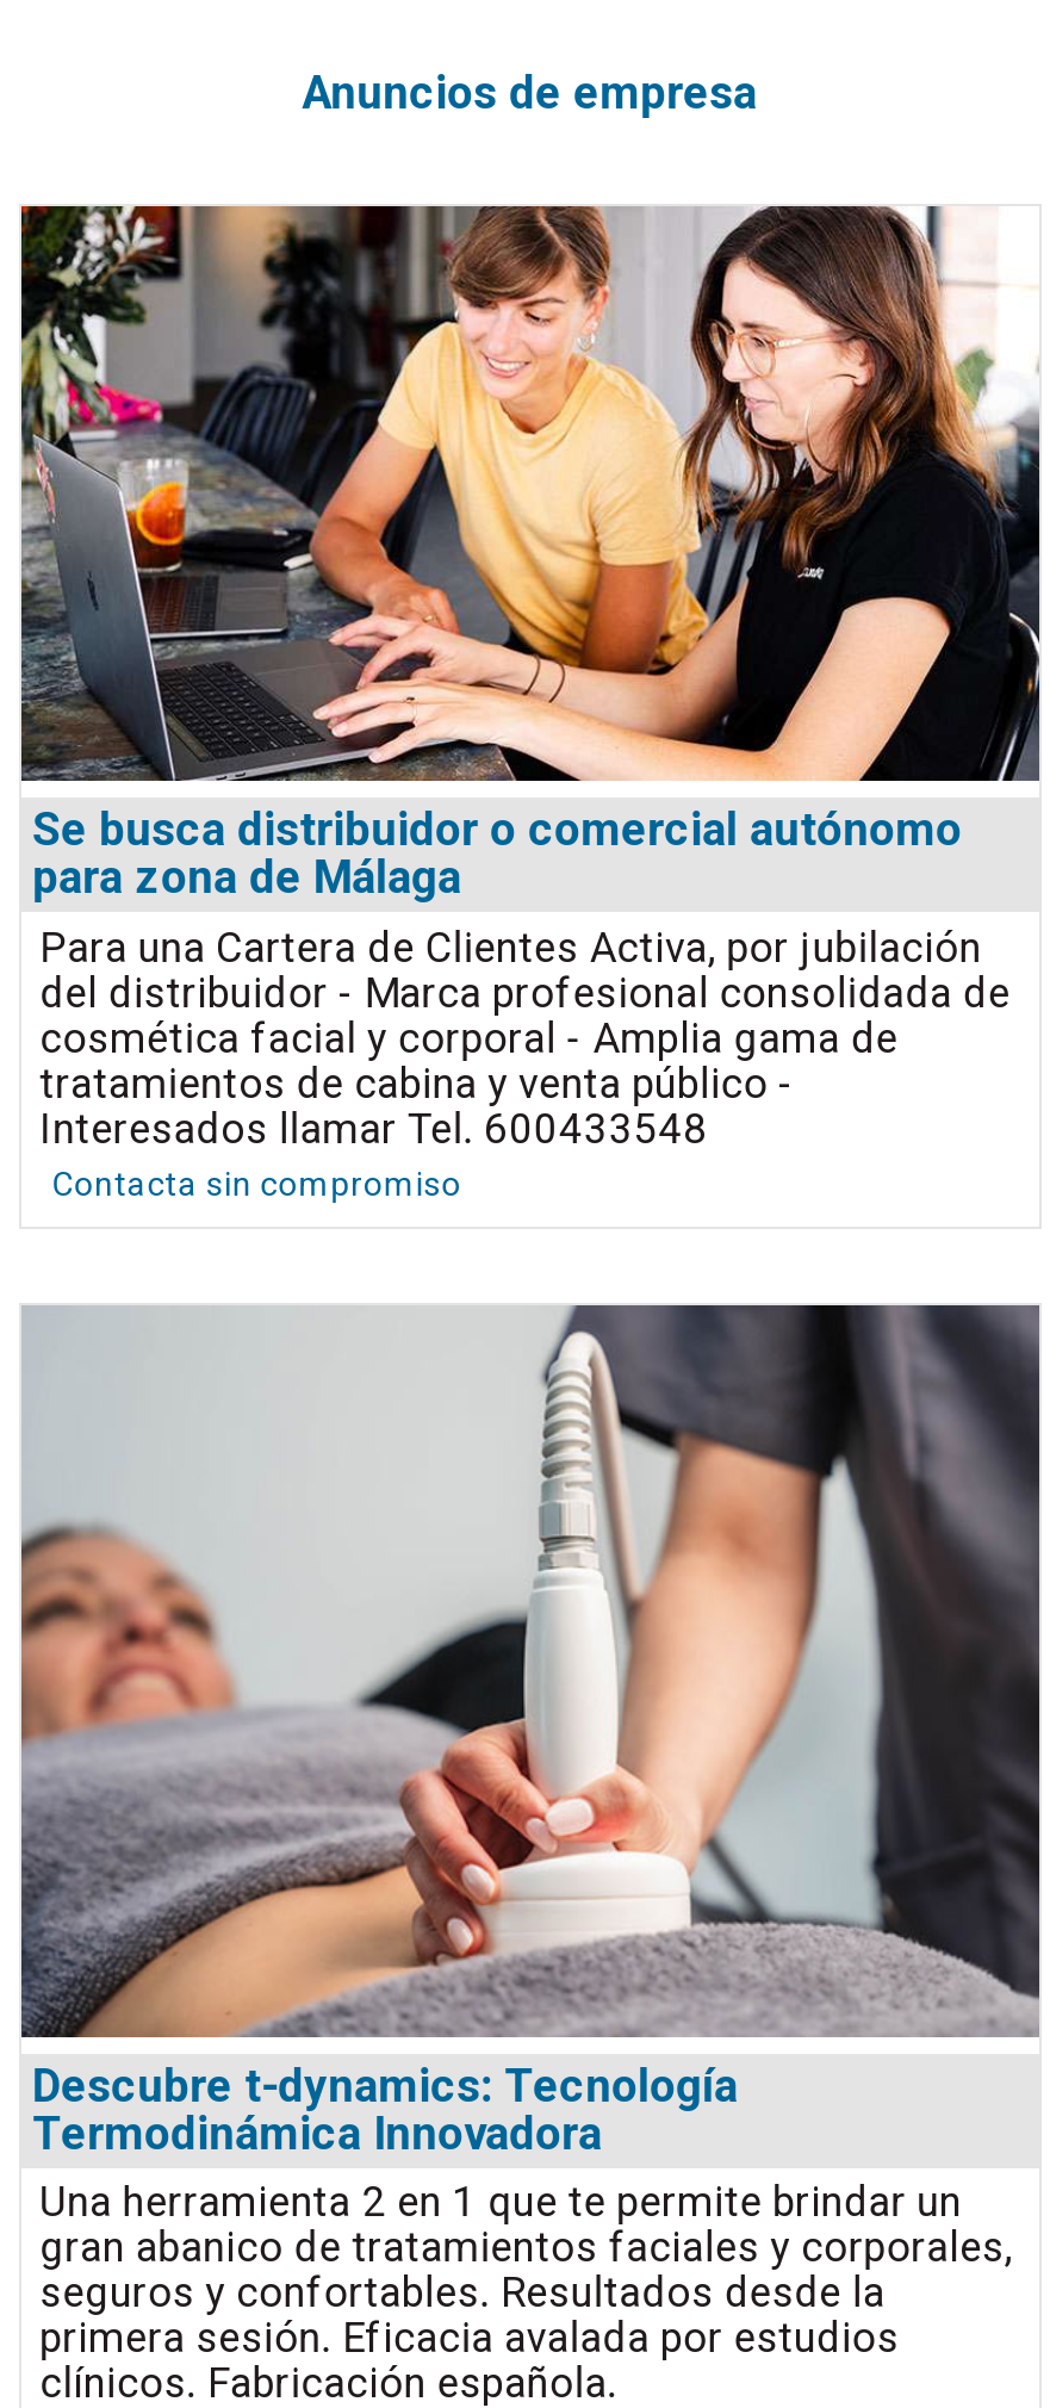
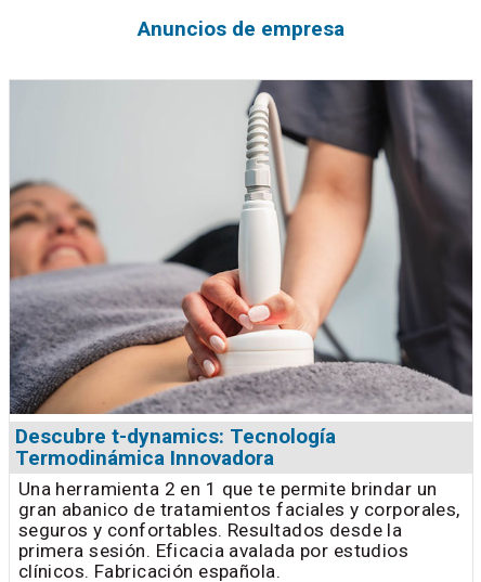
[19,205,1039,1202] [image] | Se busca distribuidor o comercial autónomo | para zona de Málaga | Para una Cartera de Clientes Activa, por jubilación | del distribuidor - Marca profesional consolidada de | cosmética facial y corporal - Amplia gama de | tratamientos de cabina y venta público - | Interesados llamar Tel. 600433548 | Contacta sin compromiso -> none

